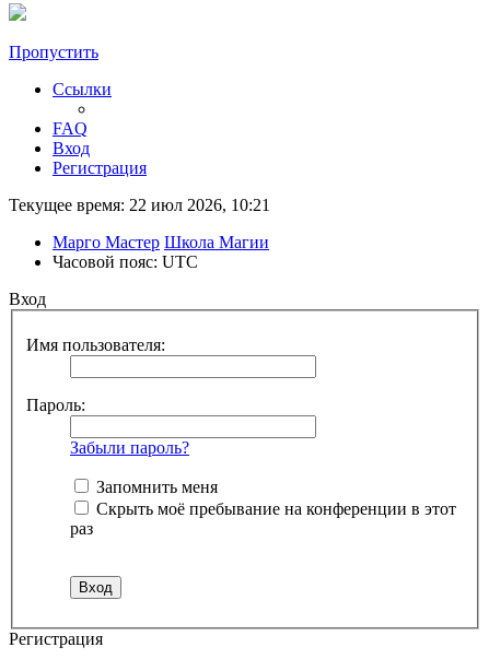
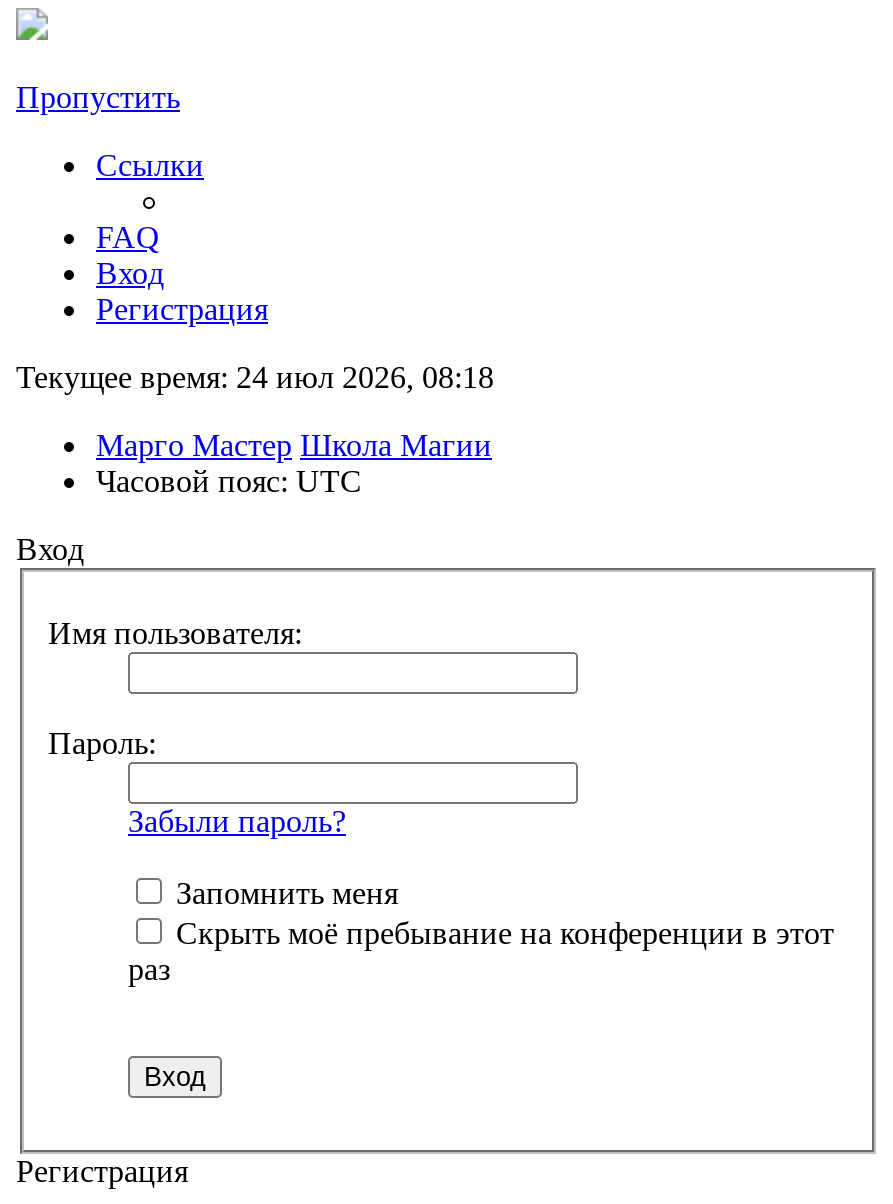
[9,196,270,214] Текущее время: 22 июл 2026, 10:21 -> [16,360,494,394] Текущее время: 24 июл 2026, 08:18

